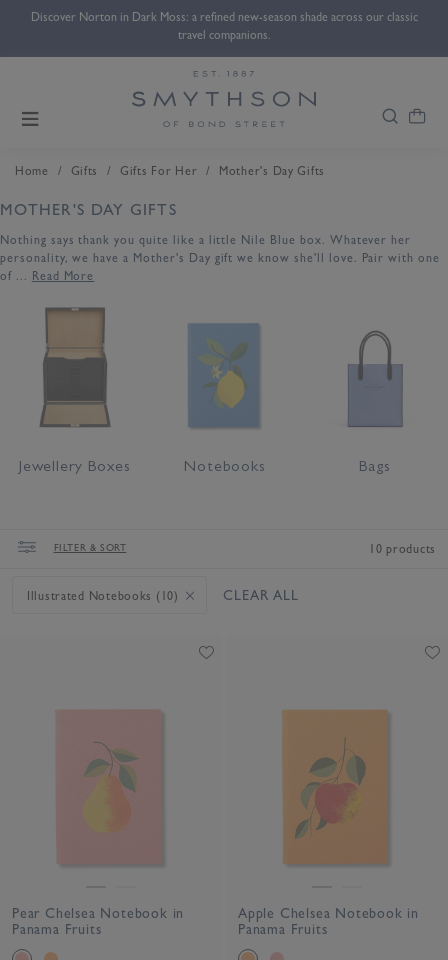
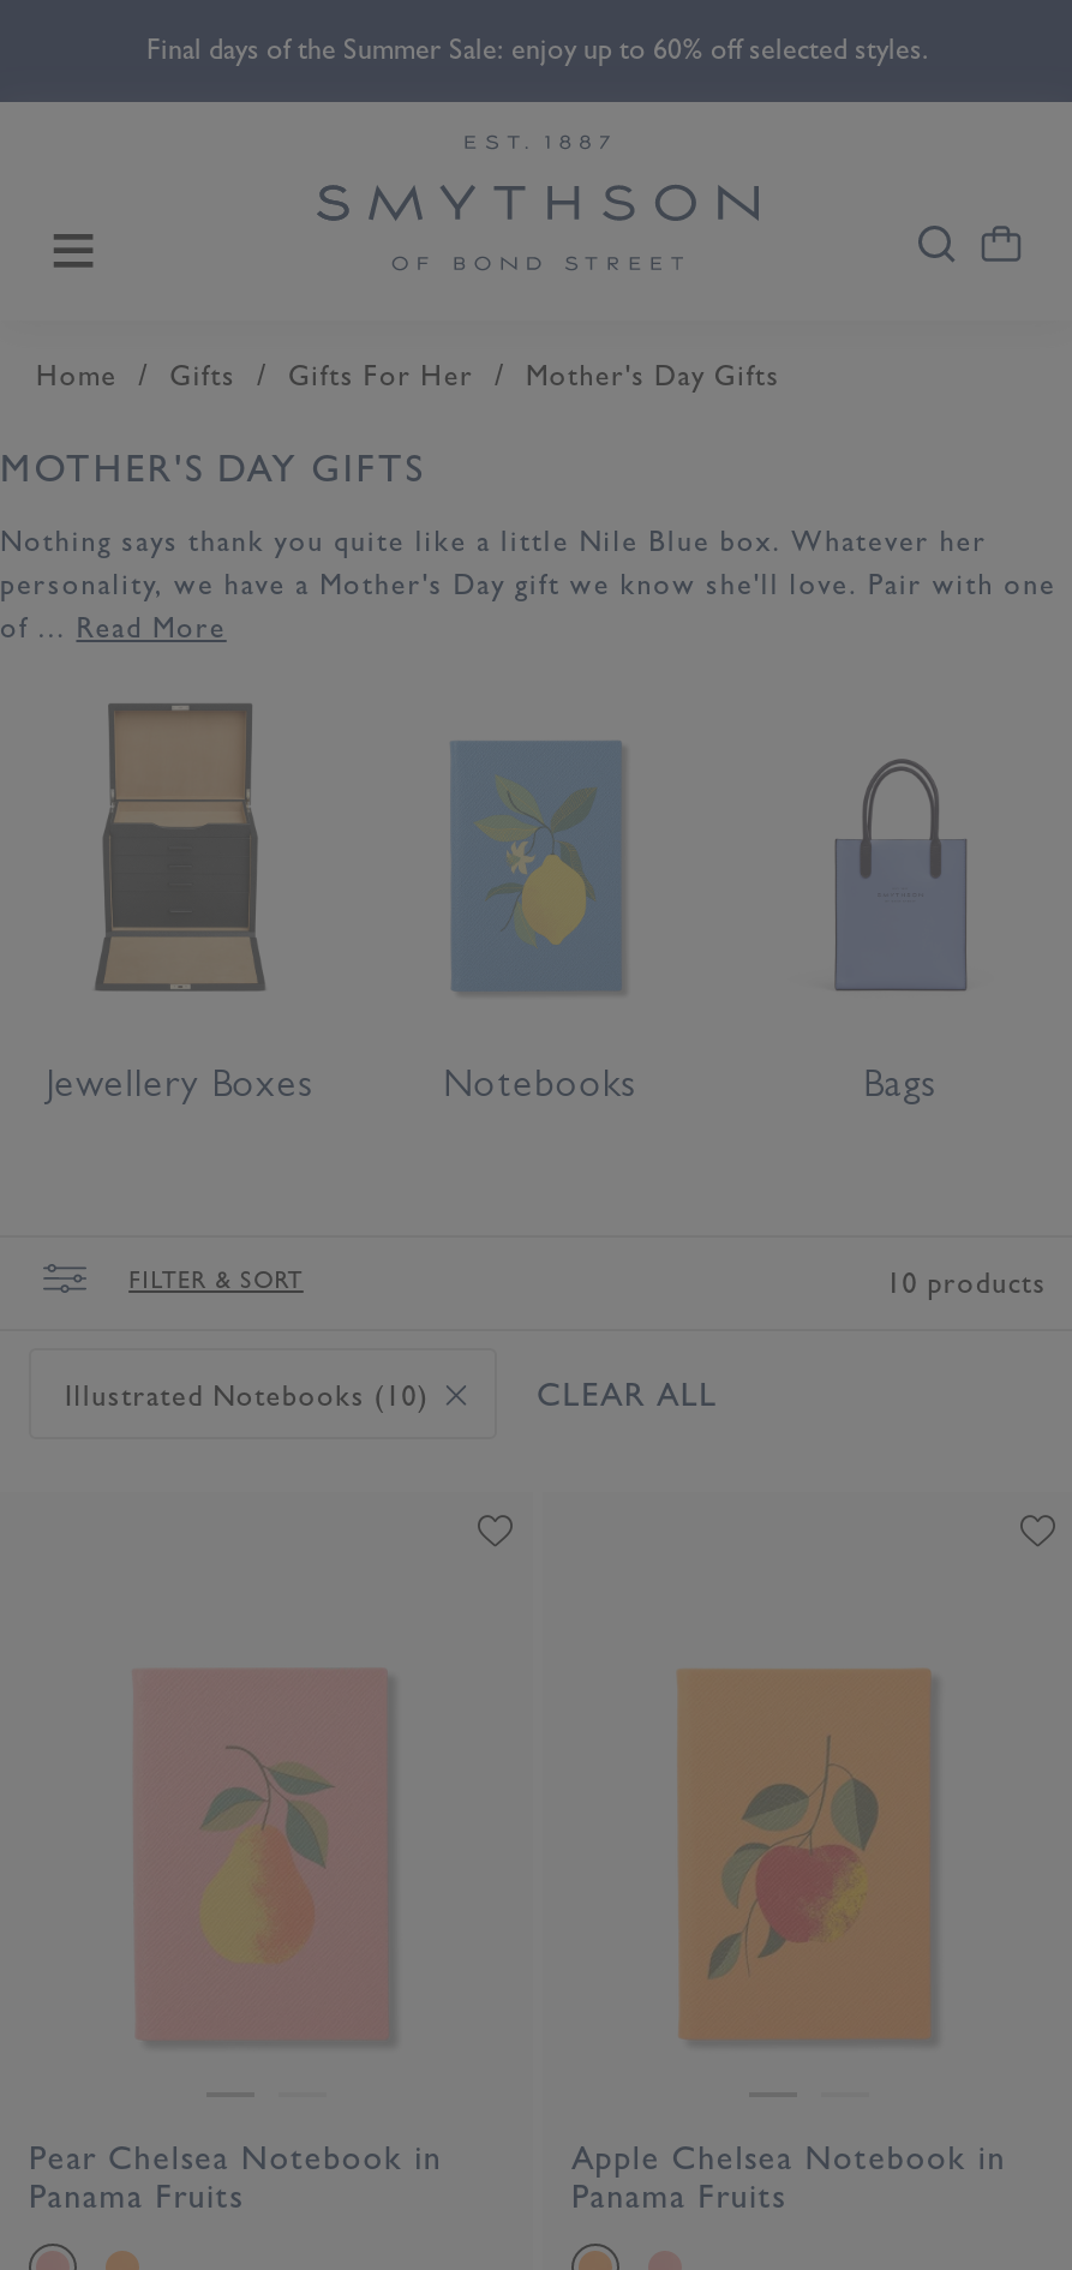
[30,10,417,42] Discover Norton in Dark Moss: a refined new-season shade across our classic | travel companions. -> [146,32,929,66] Final days of the Summer Sale: enjoy up to 60% off selected styles.

